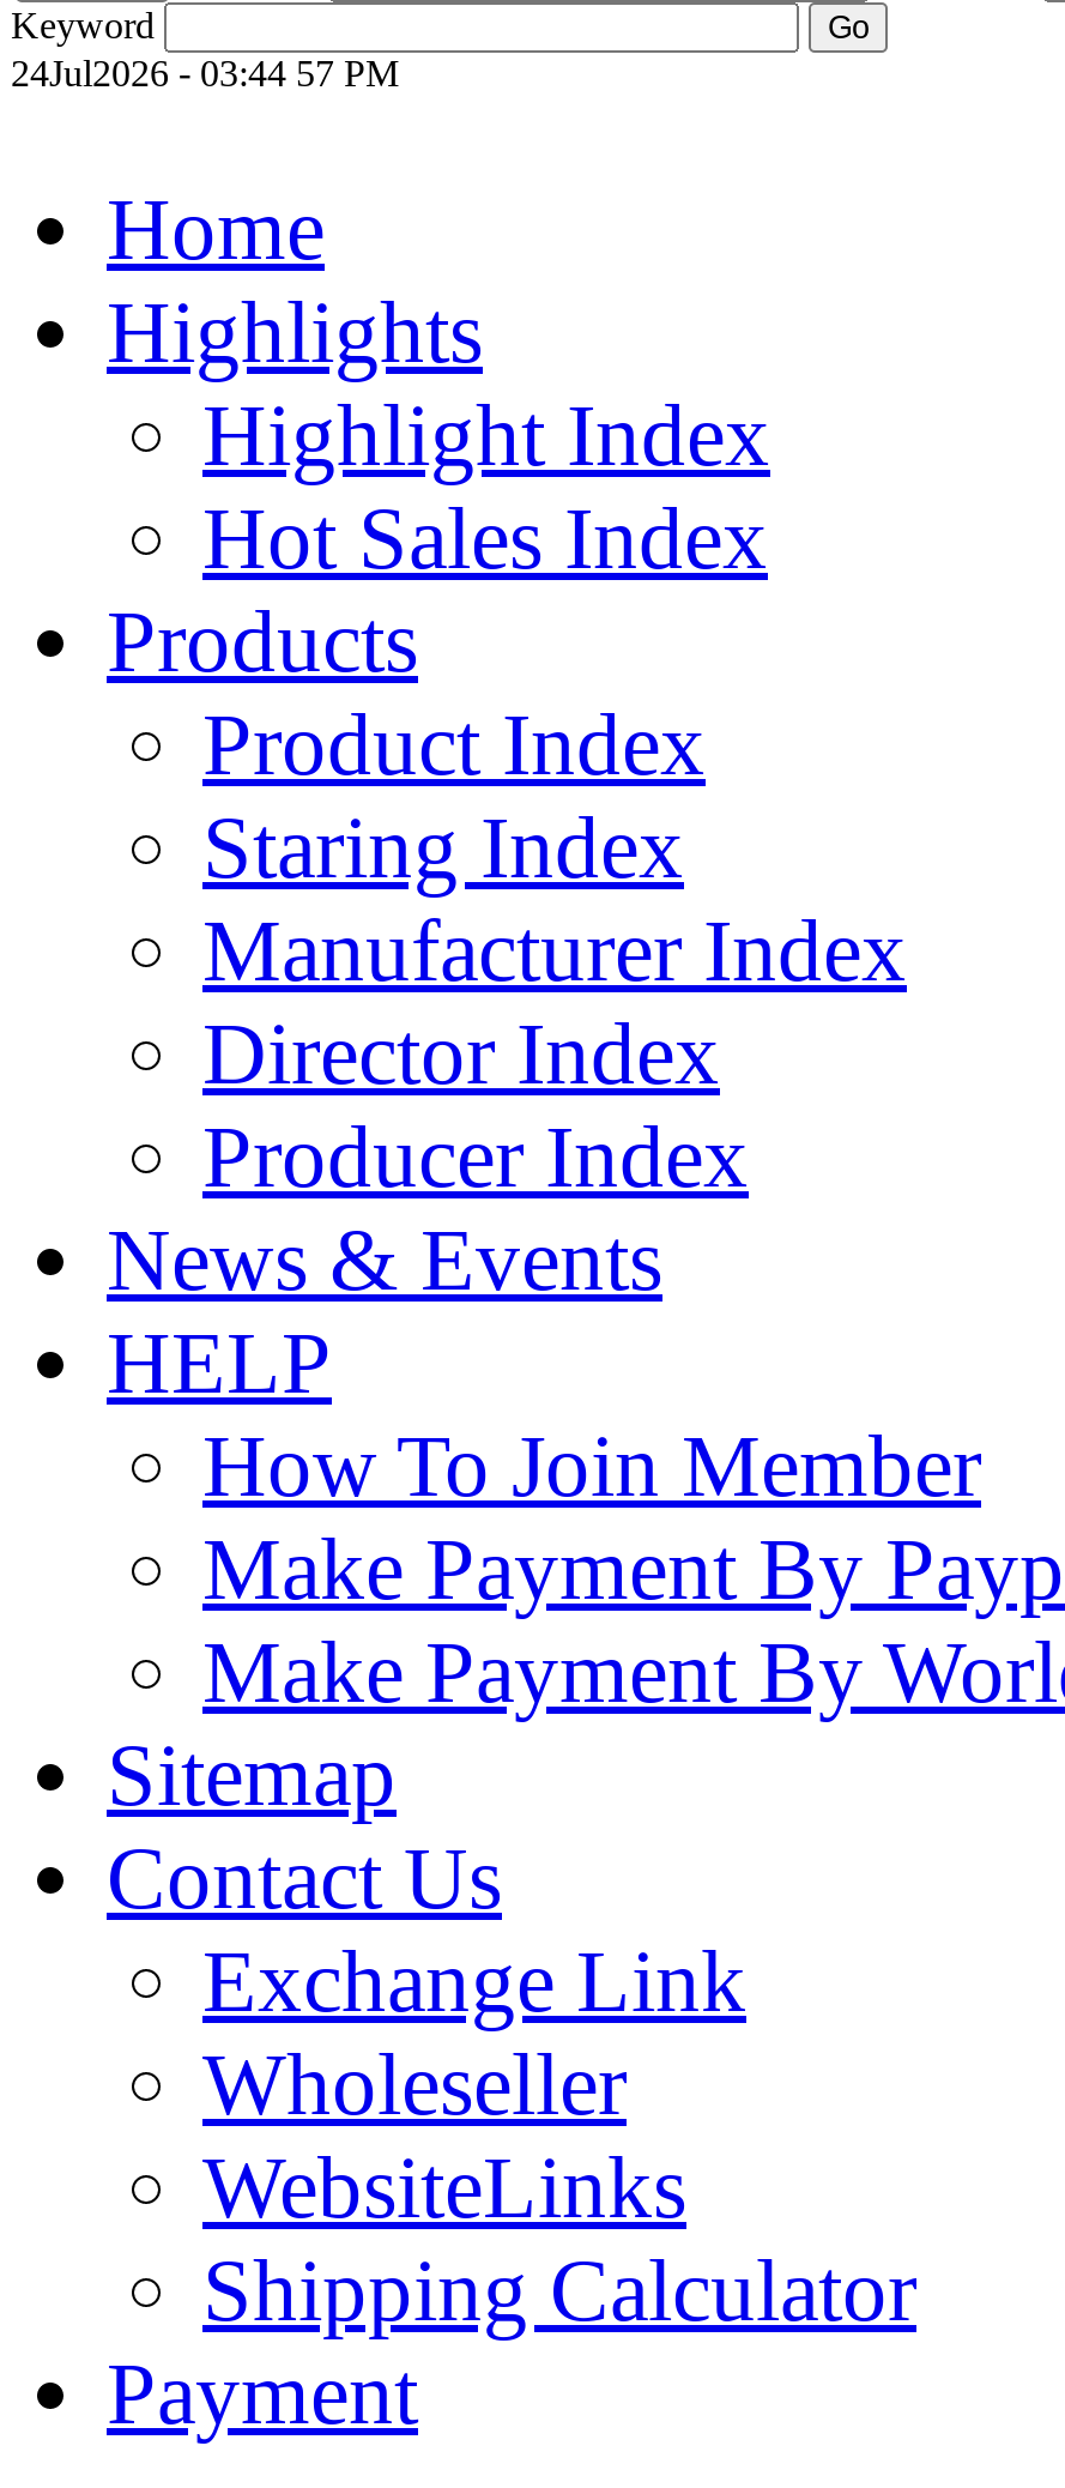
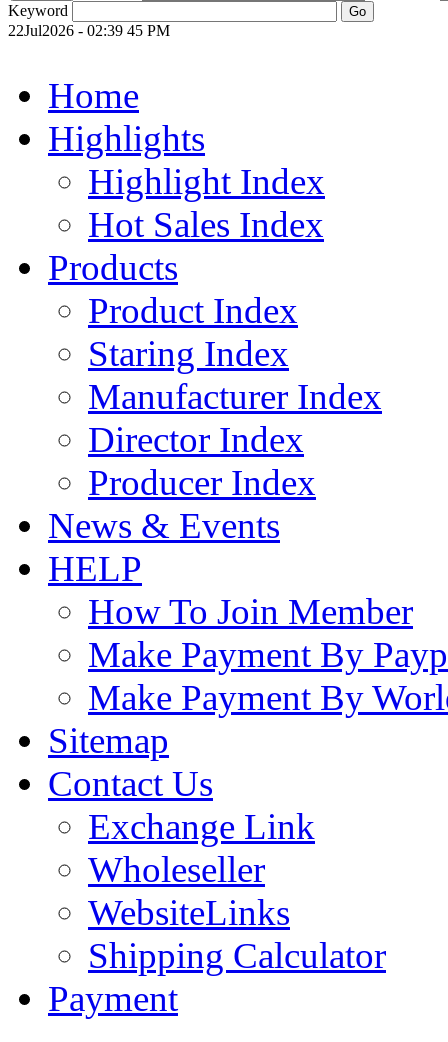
[11,53,399,93] 24Jul2026 - 03:44 57 PM -> [8,22,170,39] 22Jul2026 - 02:39 45 PM

